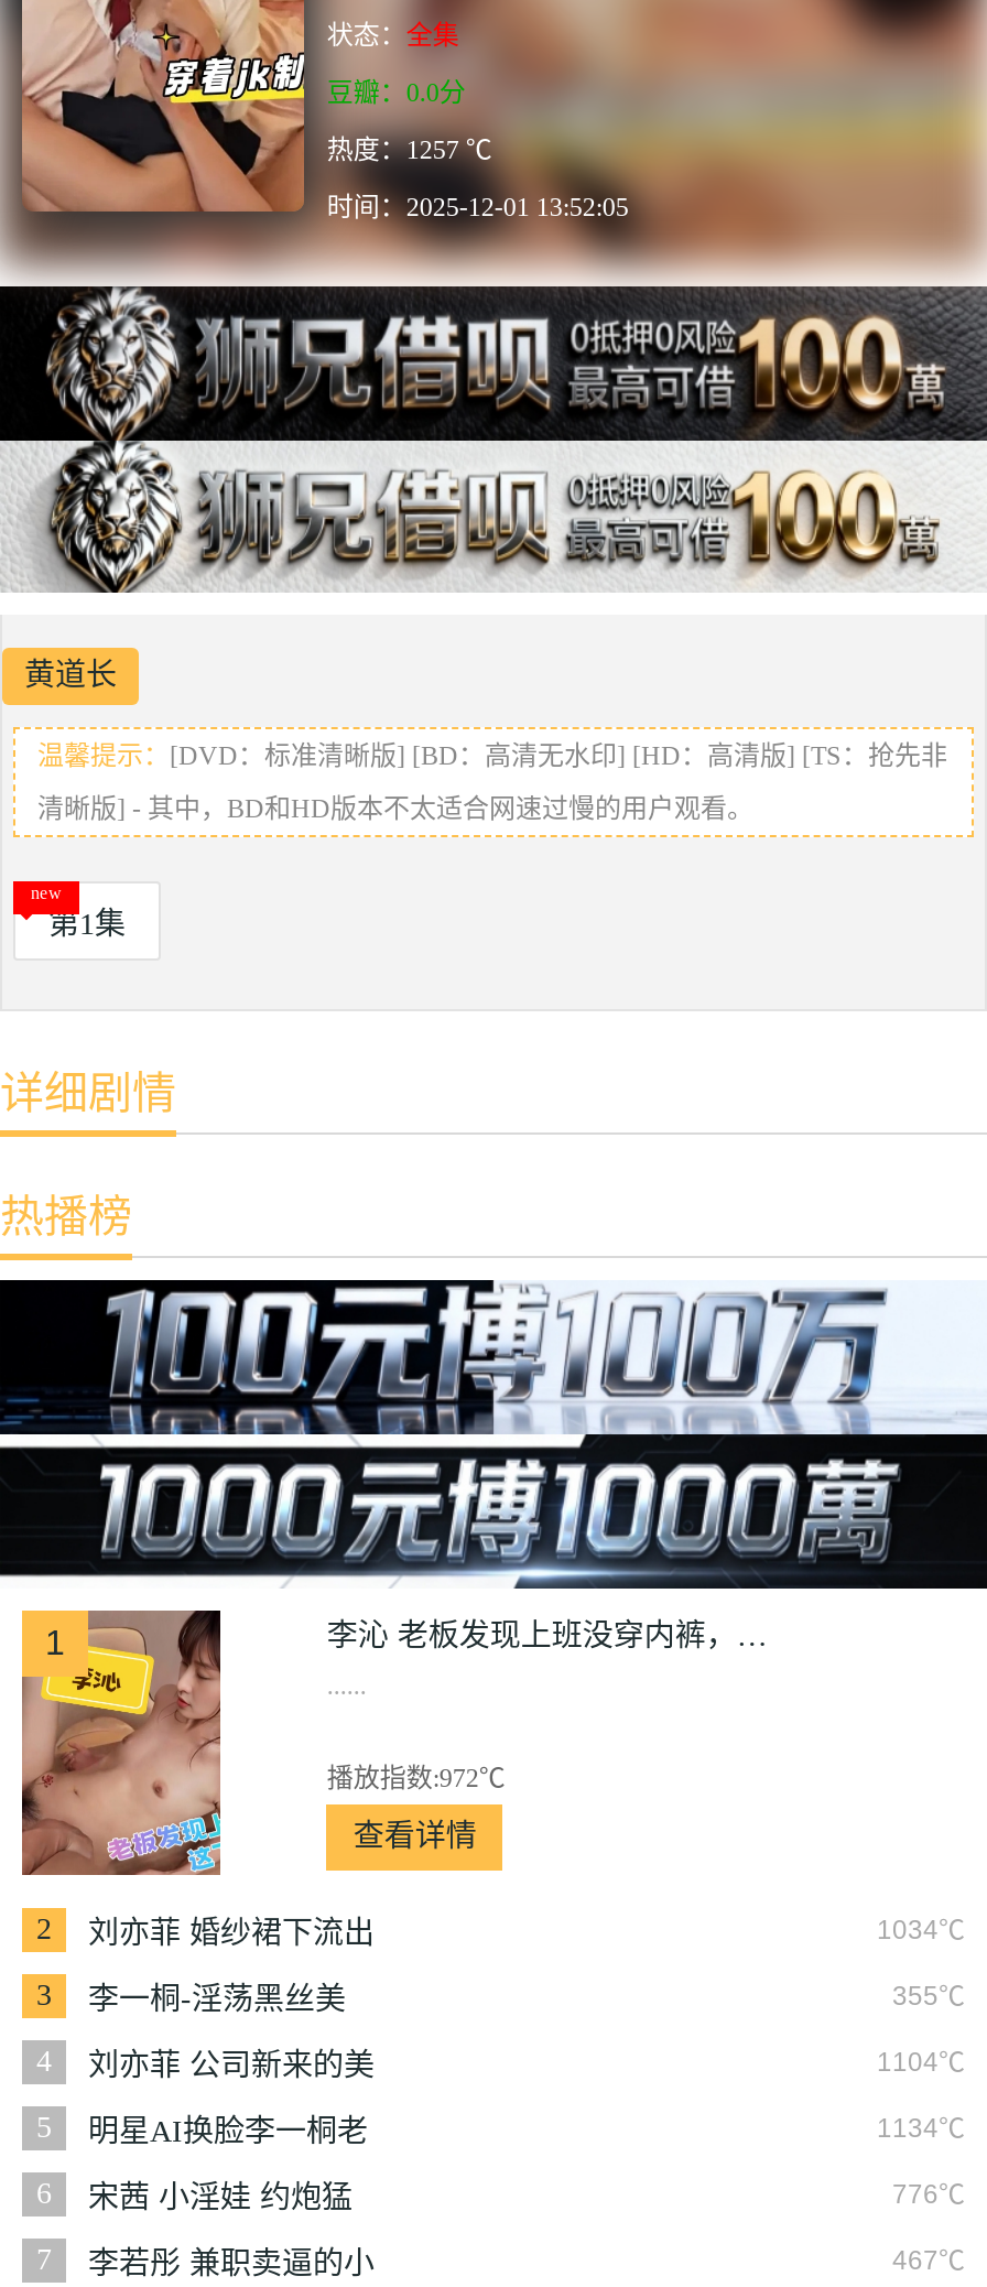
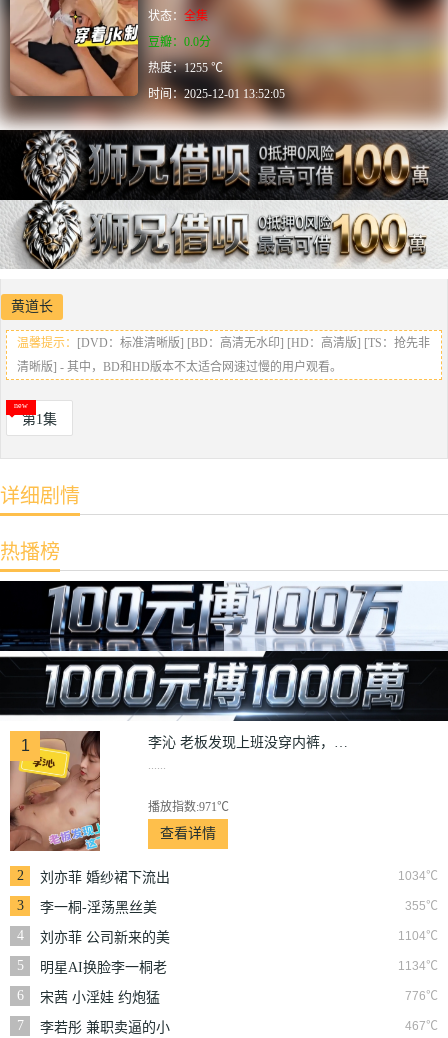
[327,134,492,165] 热度：1257 ℃ -> [148,61,223,75] 热度：1255 ℃
[327,1763,505,1794] 播放指数:972℃ -> [148,800,229,814] 播放指数:971℃

